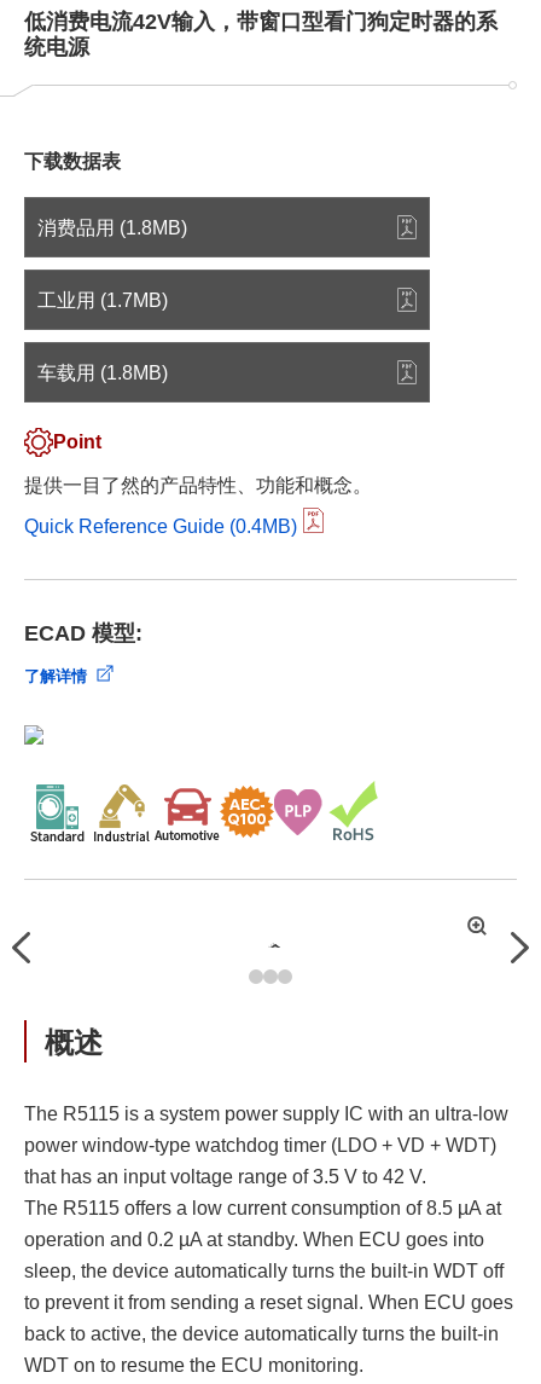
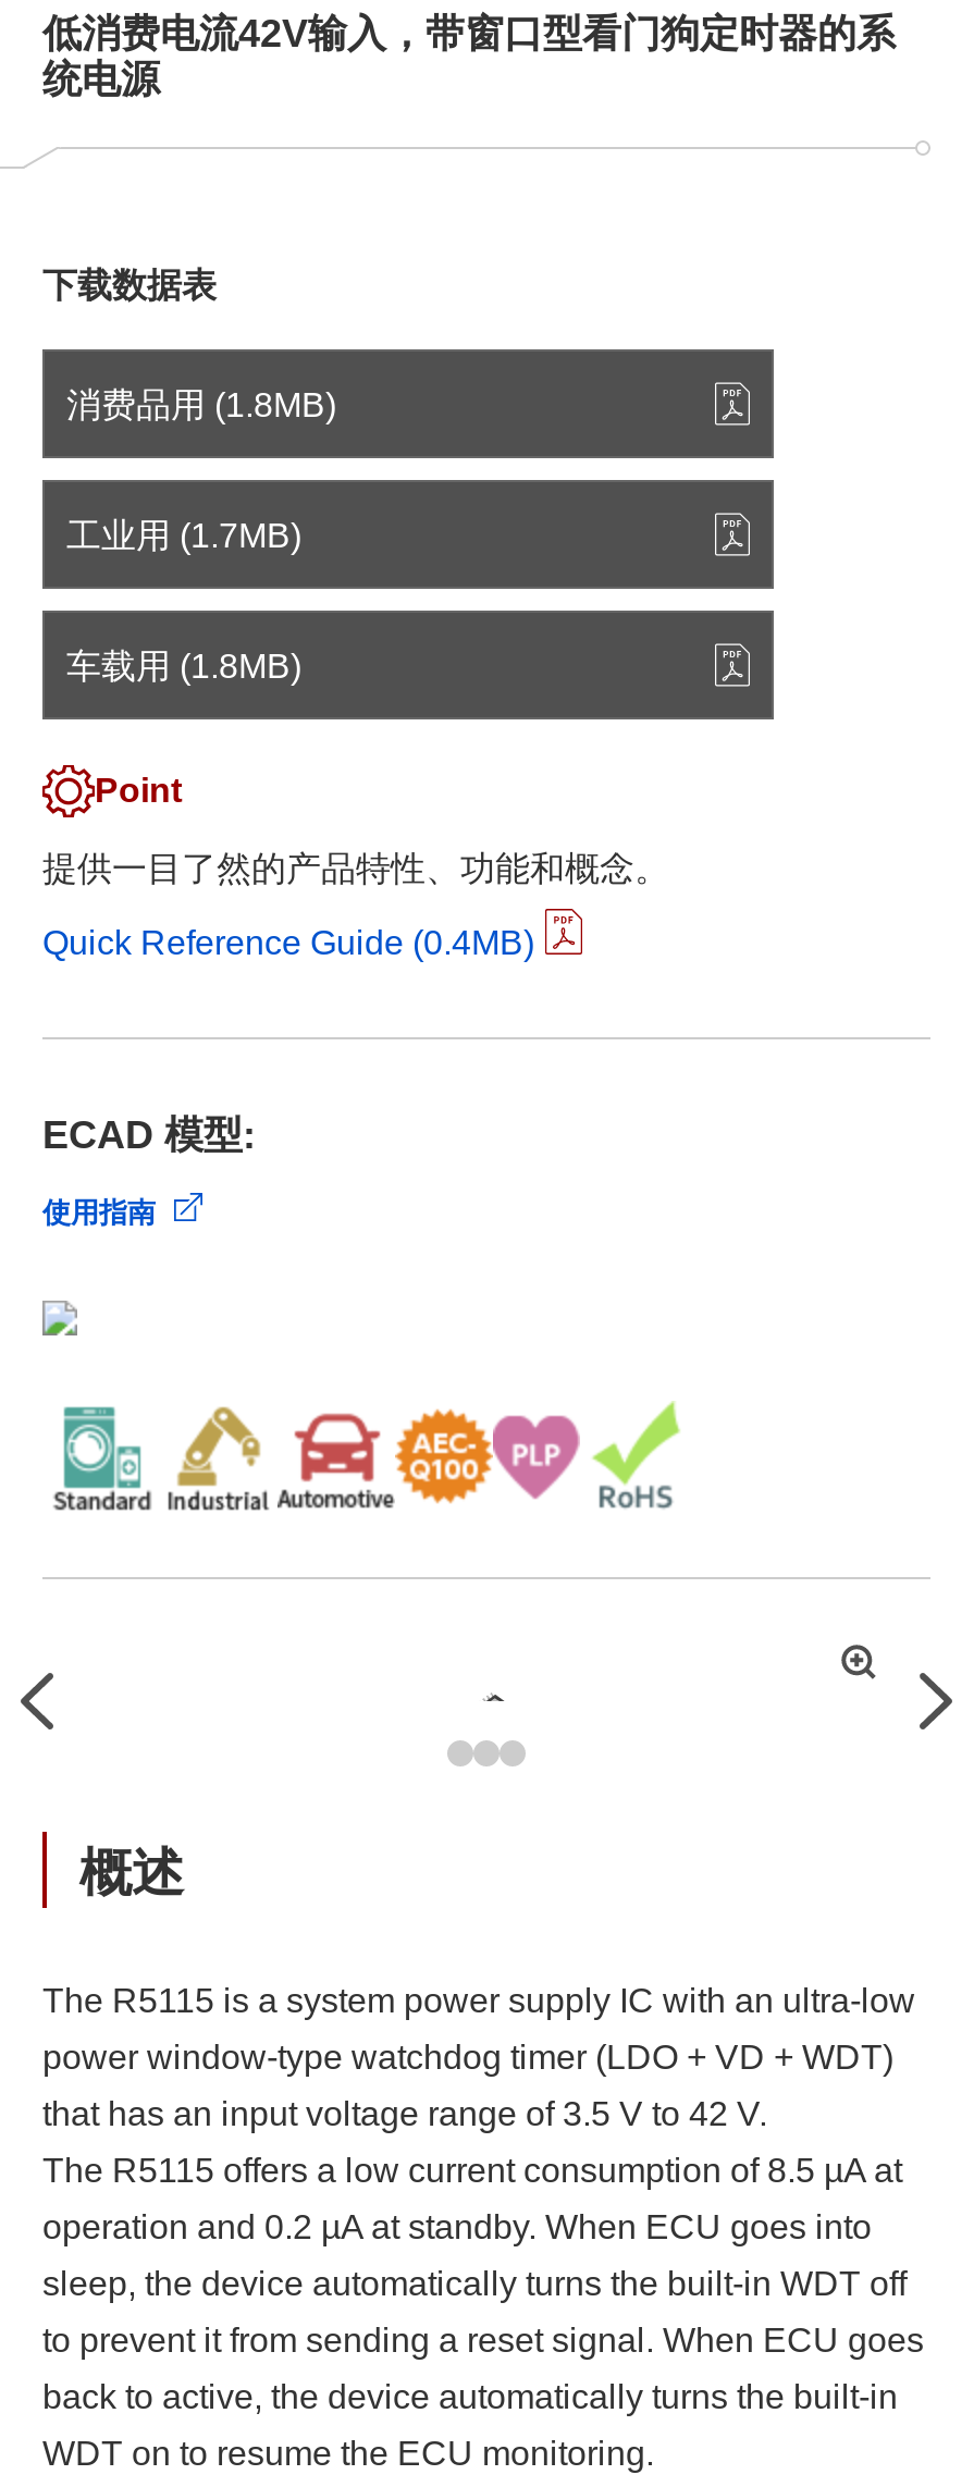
[24,667,87,685] 了解详情 -> [42,1196,156,1229] 使用指南

